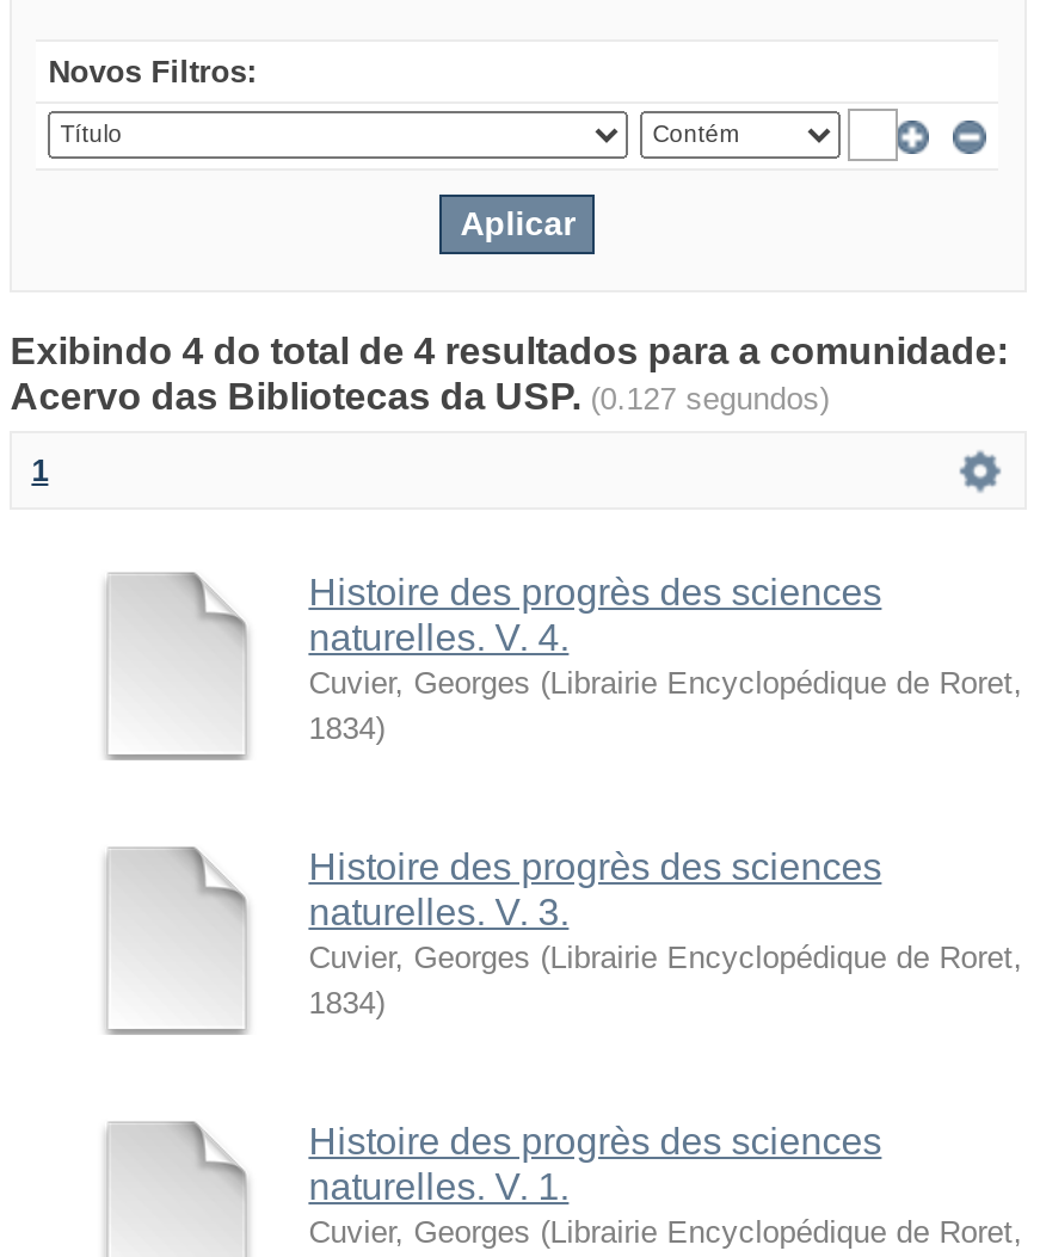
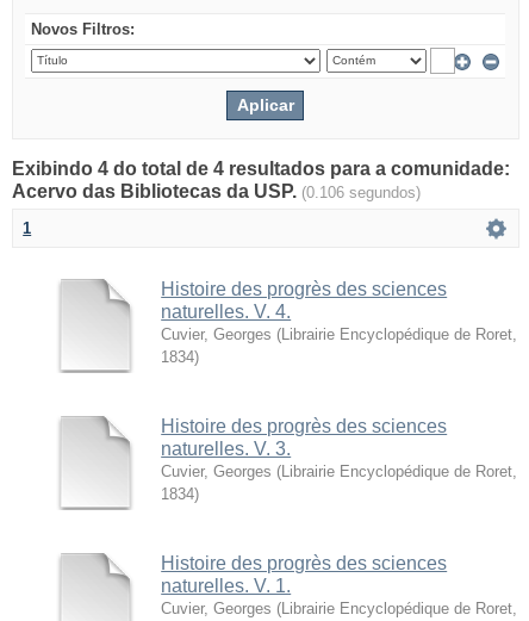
[10,376,829,417] Acervo das Bibliotecas da USP. (0.127 segundos) -> [12,181,421,201] Acervo das Bibliotecas da USP. (0.106 segundos)

